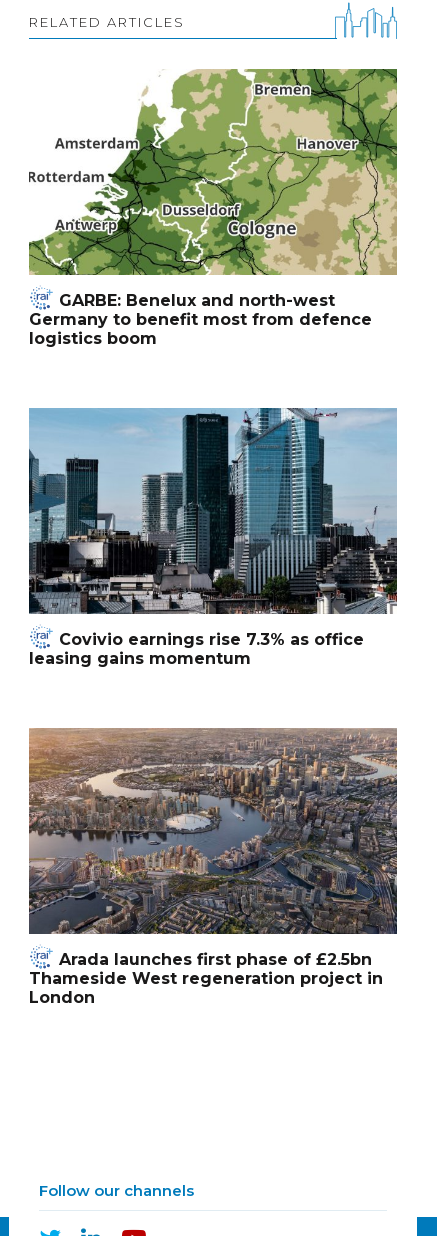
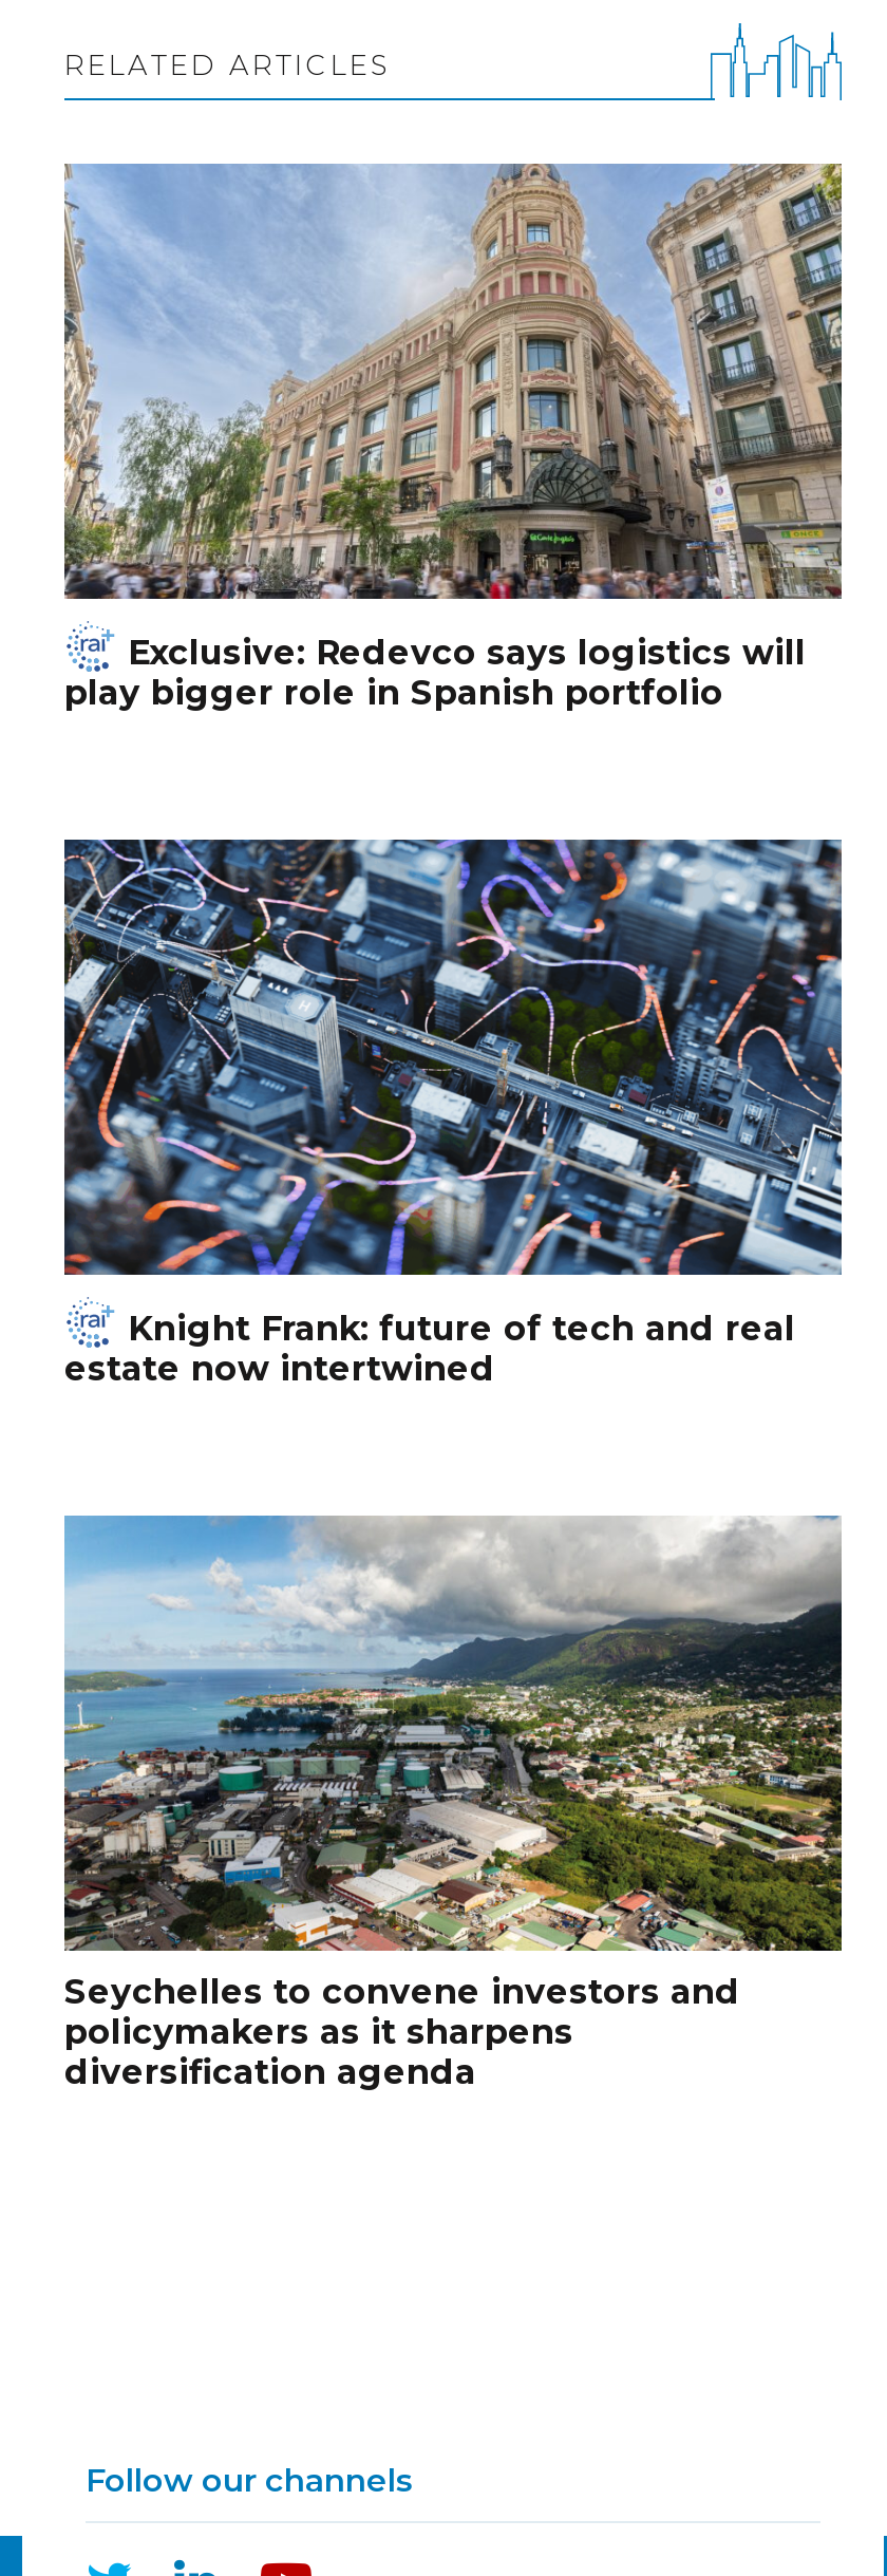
[29,68,397,348] [image] | GARBE: Benelux and north-west | Germany to benefit most from defence | logistics boom -> [62,162,844,712] [image] | Exclusive: Redevco says logistics will | play bigger role in Spanish portfolio
[29,407,398,668] [image] | Covivio earnings rise 7.3% as office | leasing gains momentum -> [62,838,844,1388] [image] | Knight Frank: future of tech and real | estate now intertwined
[28,727,397,1007] [image] | Arada launches first phase of £2.5bn | Thameside West regeneration project in | London -> [62,1513,842,2092] [image] | Seychelles to convene investors and | policymakers as it sharpens | diversification agenda

